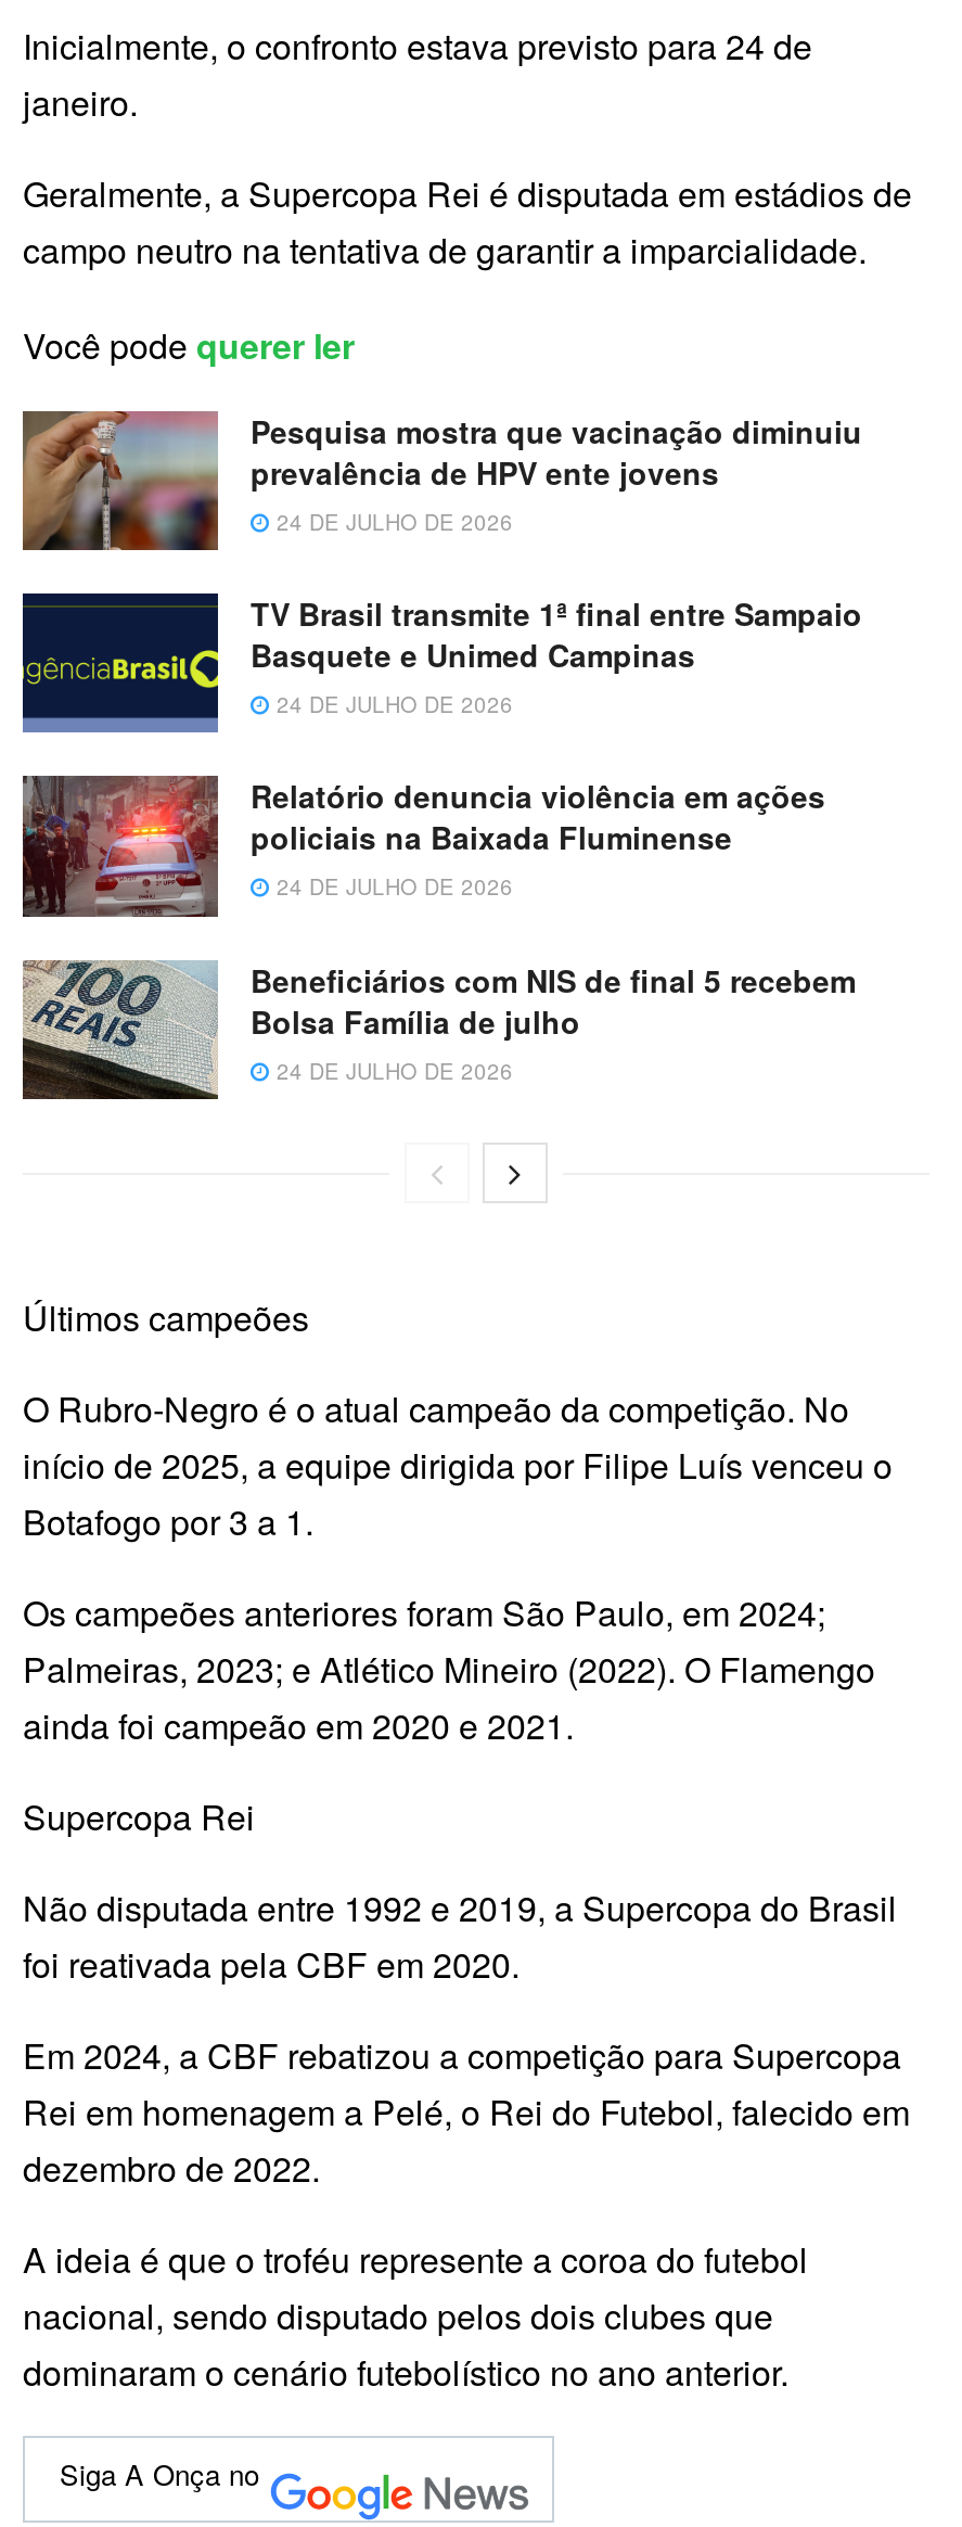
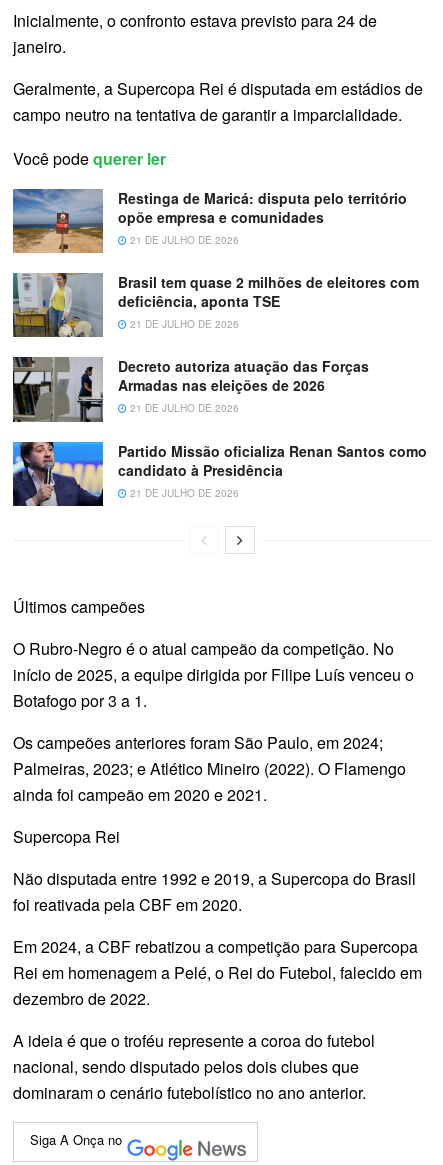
[21,409,862,552] [image] | Pesquisa mostra que vacinação diminuiu | prevalência de HPV ente jovens | 24 DE JULHO DE 2026 -> [12,188,407,254] [image] | Restinga de Maricá: disputa pelo território | opõe empresa e comunidades | 21 DE JULHO DE 2026
[21,591,862,735] [image] | TV Brasil transmite 1ª final entre Sampaio | Basquete e Unimed Campinas | 24 DE JULHO DE 2026 -> [12,272,419,338] [image] | Brasil tem quase 2 milhões de eleitores com | deficiência, aponta TSE | 21 DE JULHO DE 2026
[23,775,825,917] [image] | Relatório denuncia violência em ações | policiais na Baixada Fluminense | 24 DE JULHO DE 2026 -> [12,356,369,422] [image] | Decreto autoriza atuação das Forças | Armadas nas eleições de 2026 | 21 DE JULHO DE 2026
[21,958,856,1099] [image] | Beneficiários com NIS de final 5 recebem | Bolsa Família de julho | 24 DE JULHO DE 2026 -> [12,441,427,507] [image] | Partido Missão oficializa Renan Santos como | candidato à Presidência | 21 DE JULHO DE 2026

